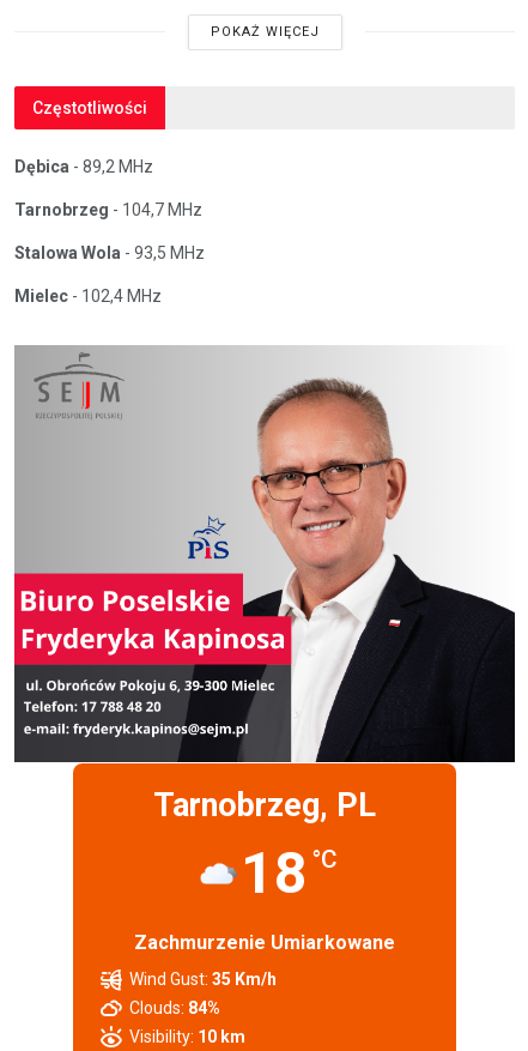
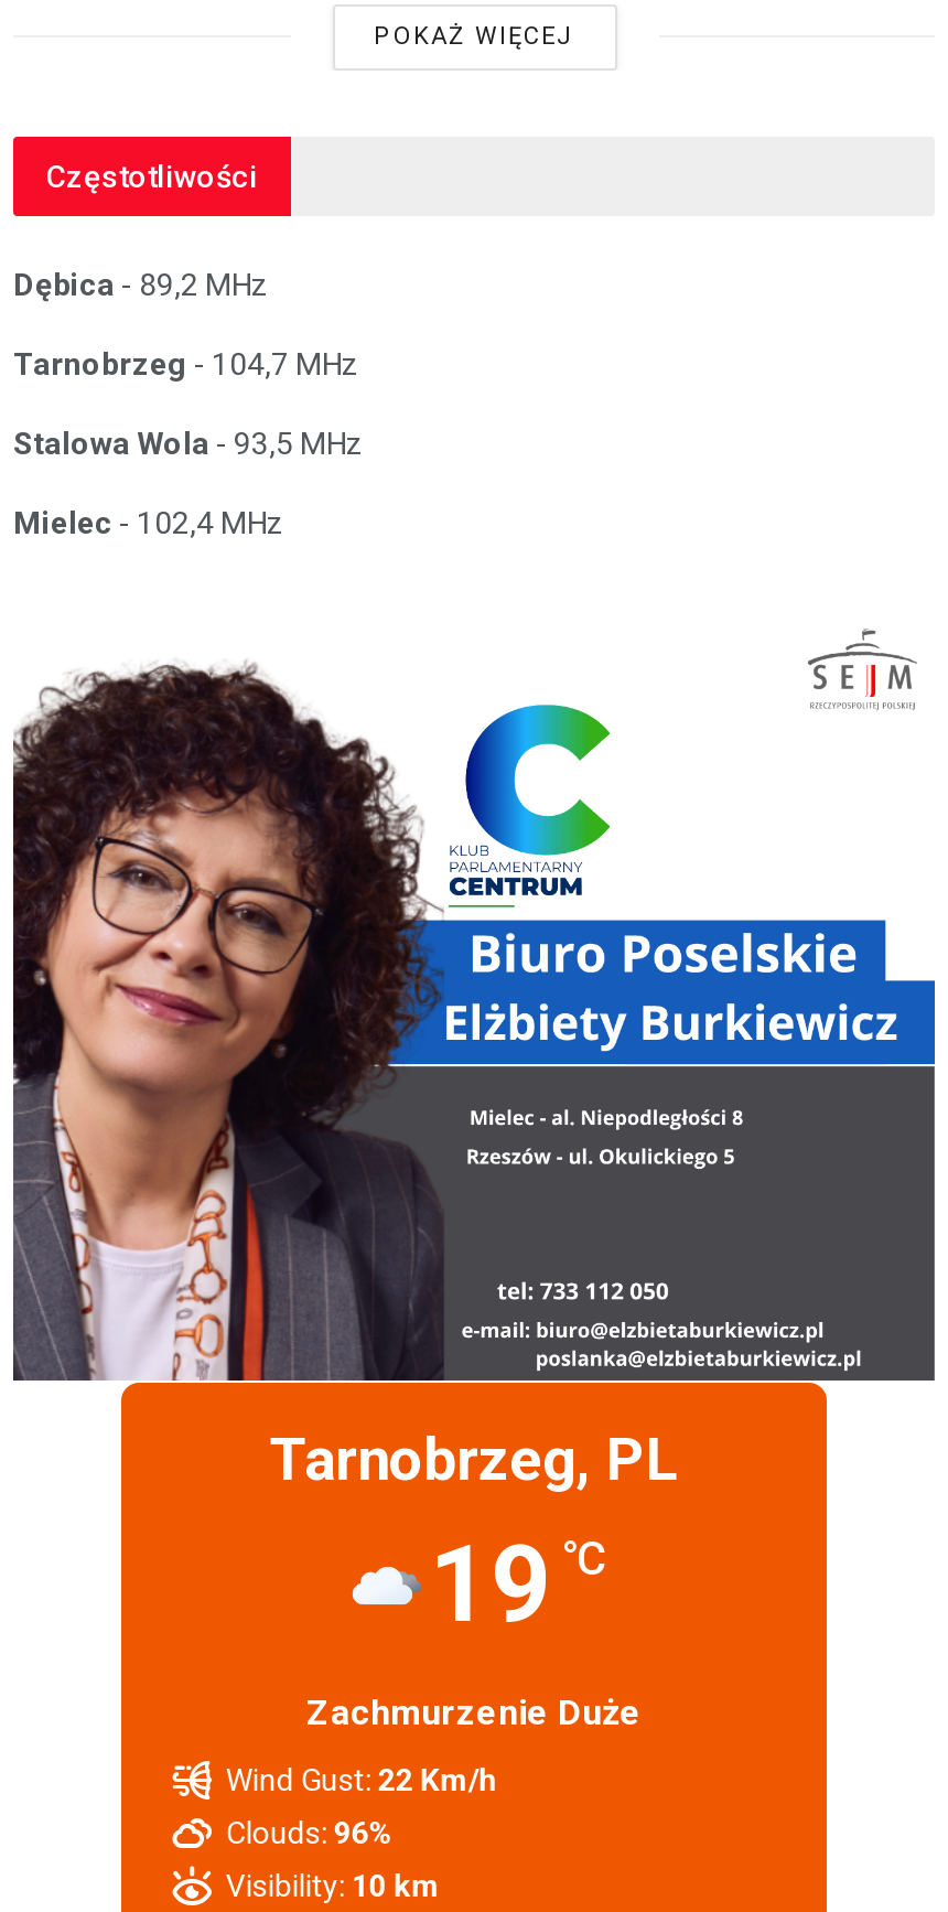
[13,345,515,763] [image] -> [11,615,937,1383] [image]
[240,839,337,907] 18 °C -> [429,1521,607,1647] 19 °C
[134,931,395,954] Zachmurzenie Umiarkowane -> [306,1691,642,1733] Zachmurzenie Duże
[130,969,277,989] Wind Gust: 35 Km/h -> [226,1762,497,1797] Wind Gust: 22 Km/h
[130,998,221,1017] Clouds: 84% -> [226,1815,393,1850] Clouds: 96%

